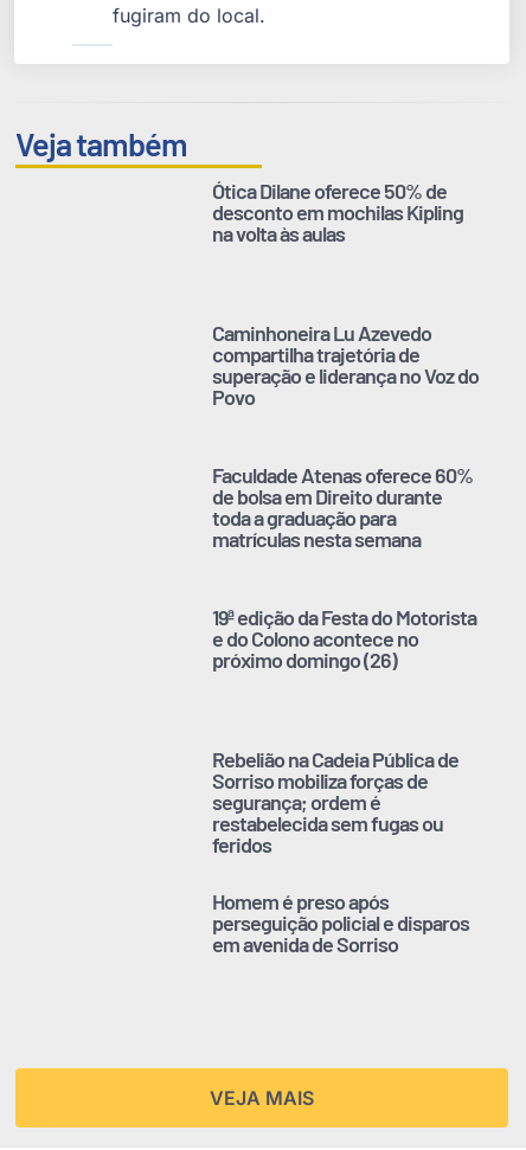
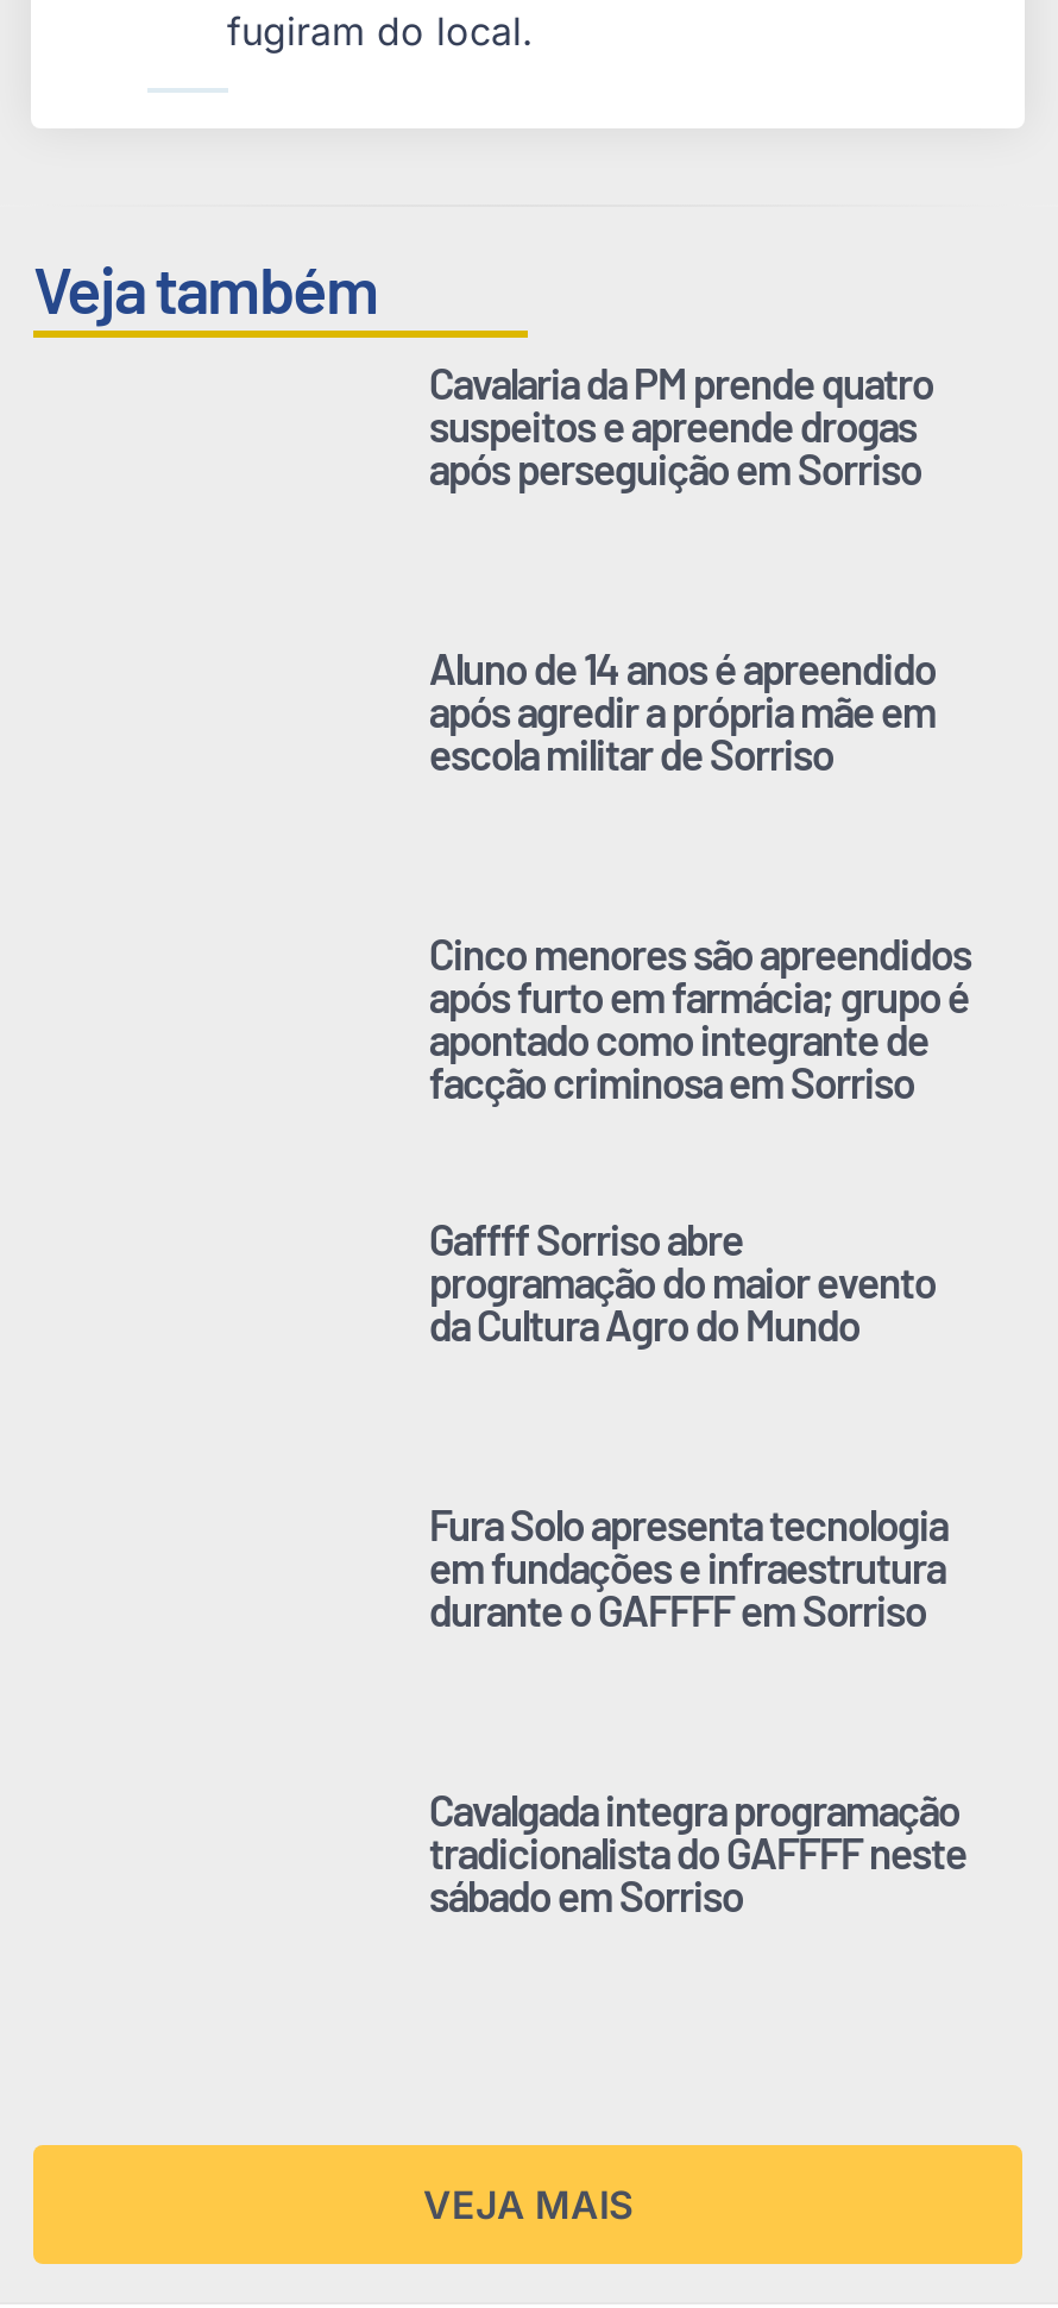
[213,178,464,247] Ótica Dilane oferece 50% de | desconto em mochilas Kipling | na volta às aulas -> [429,357,933,495] Cavalaria da PM prende quatro | suspeitos e apreende drogas | após perseguição em Sorriso
[213,320,479,410] Caminhoneira Lu Azevedo | compartilha trajetória de | superação e liderança no Voz do | Povo -> [429,643,935,781] Aluno de 14 anos é apreendido | após agredir a própria mãe em | escola militar de Sorriso
[213,462,473,552] Faculdade Atenas oferece 60% | de bolsa em Direito durante | toda a graduação para | matrículas nesta semana -> [429,928,971,1109] Cinco menores são apreendidos | após furto em farmácia; grupo é | apontado como integrante de | facção criminosa em Sorriso
[213,604,477,673] 19ª edição da Festa do Motorista | e do Colono acontece no | próximo domingo (26) -> [429,1213,935,1351] Gaffff Sorriso abre | programação do maior evento | da Cultura Agro do Mundo
[213,746,459,858] Rebelião na Cadeia Pública de | Sorriso mobiliza forças de | segurança; ordem é | restabelecida sem fugas ou | feridos -> [429,1499,947,1637] Fura Solo apresenta tecnologia | em fundações e infraestrutura | durante o GAFFFF em Sorriso
[213,888,470,957] Homem é preso após | perseguição policial e disparos | em avenida de Sorriso -> [429,1784,966,1922] Cavalgada integra programação | tradicionalista do GAFFFF neste | sábado em Sorriso

